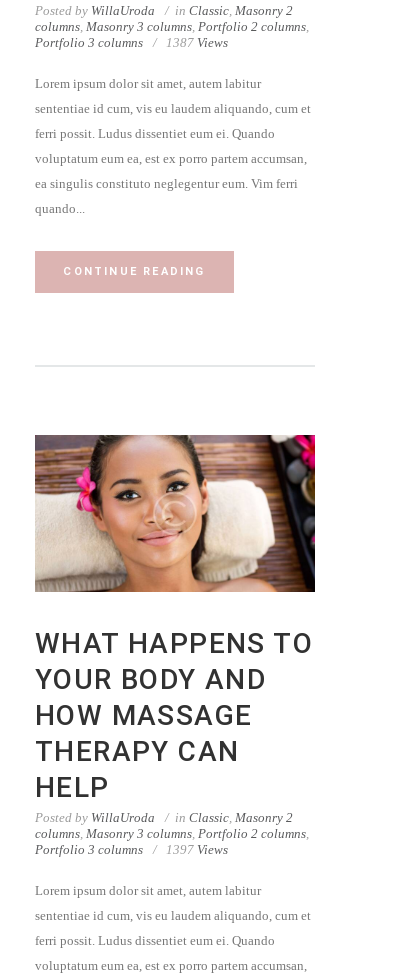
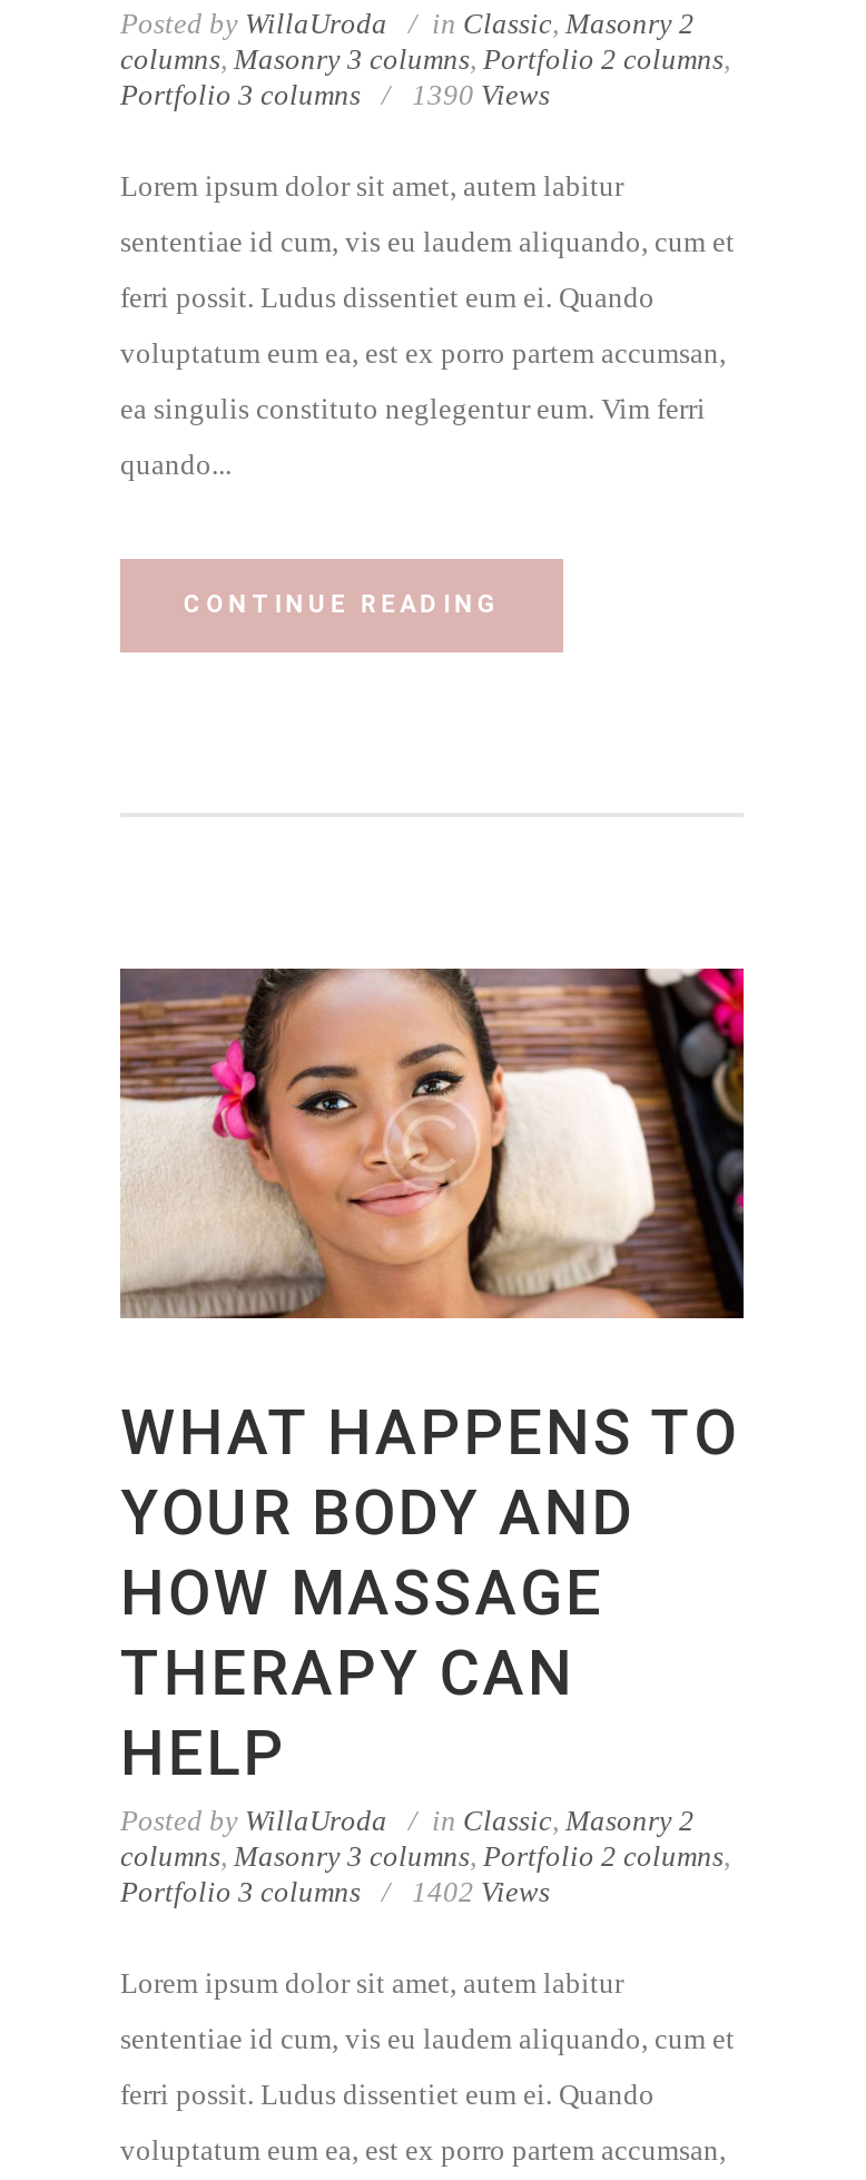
[35,35,228,50] Portfolio 3 columns 1387 Views -> [120,78,550,112] Portfolio 3 columns 1390 Views
[35,842,228,857] Portfolio 3 columns 1397 Views -> [120,1875,550,1909] Portfolio 3 columns 1402 Views

